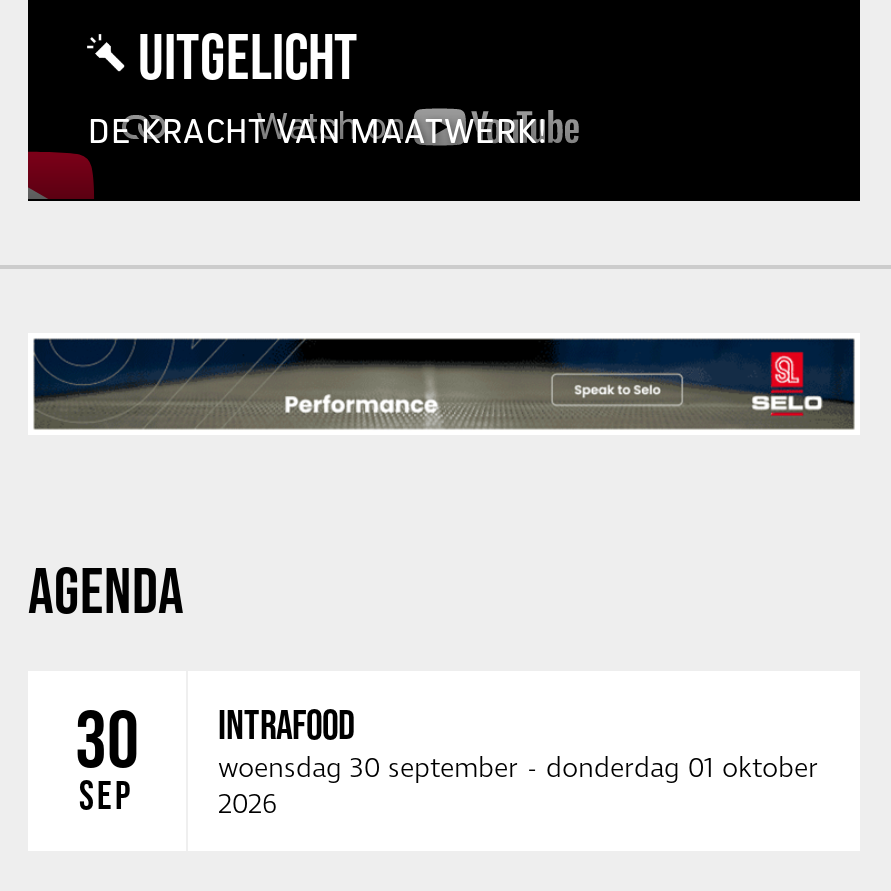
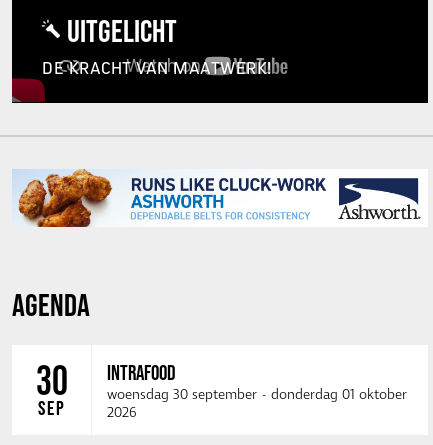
[30,333,856,435] [image] -> [13,168,425,228] [image]

